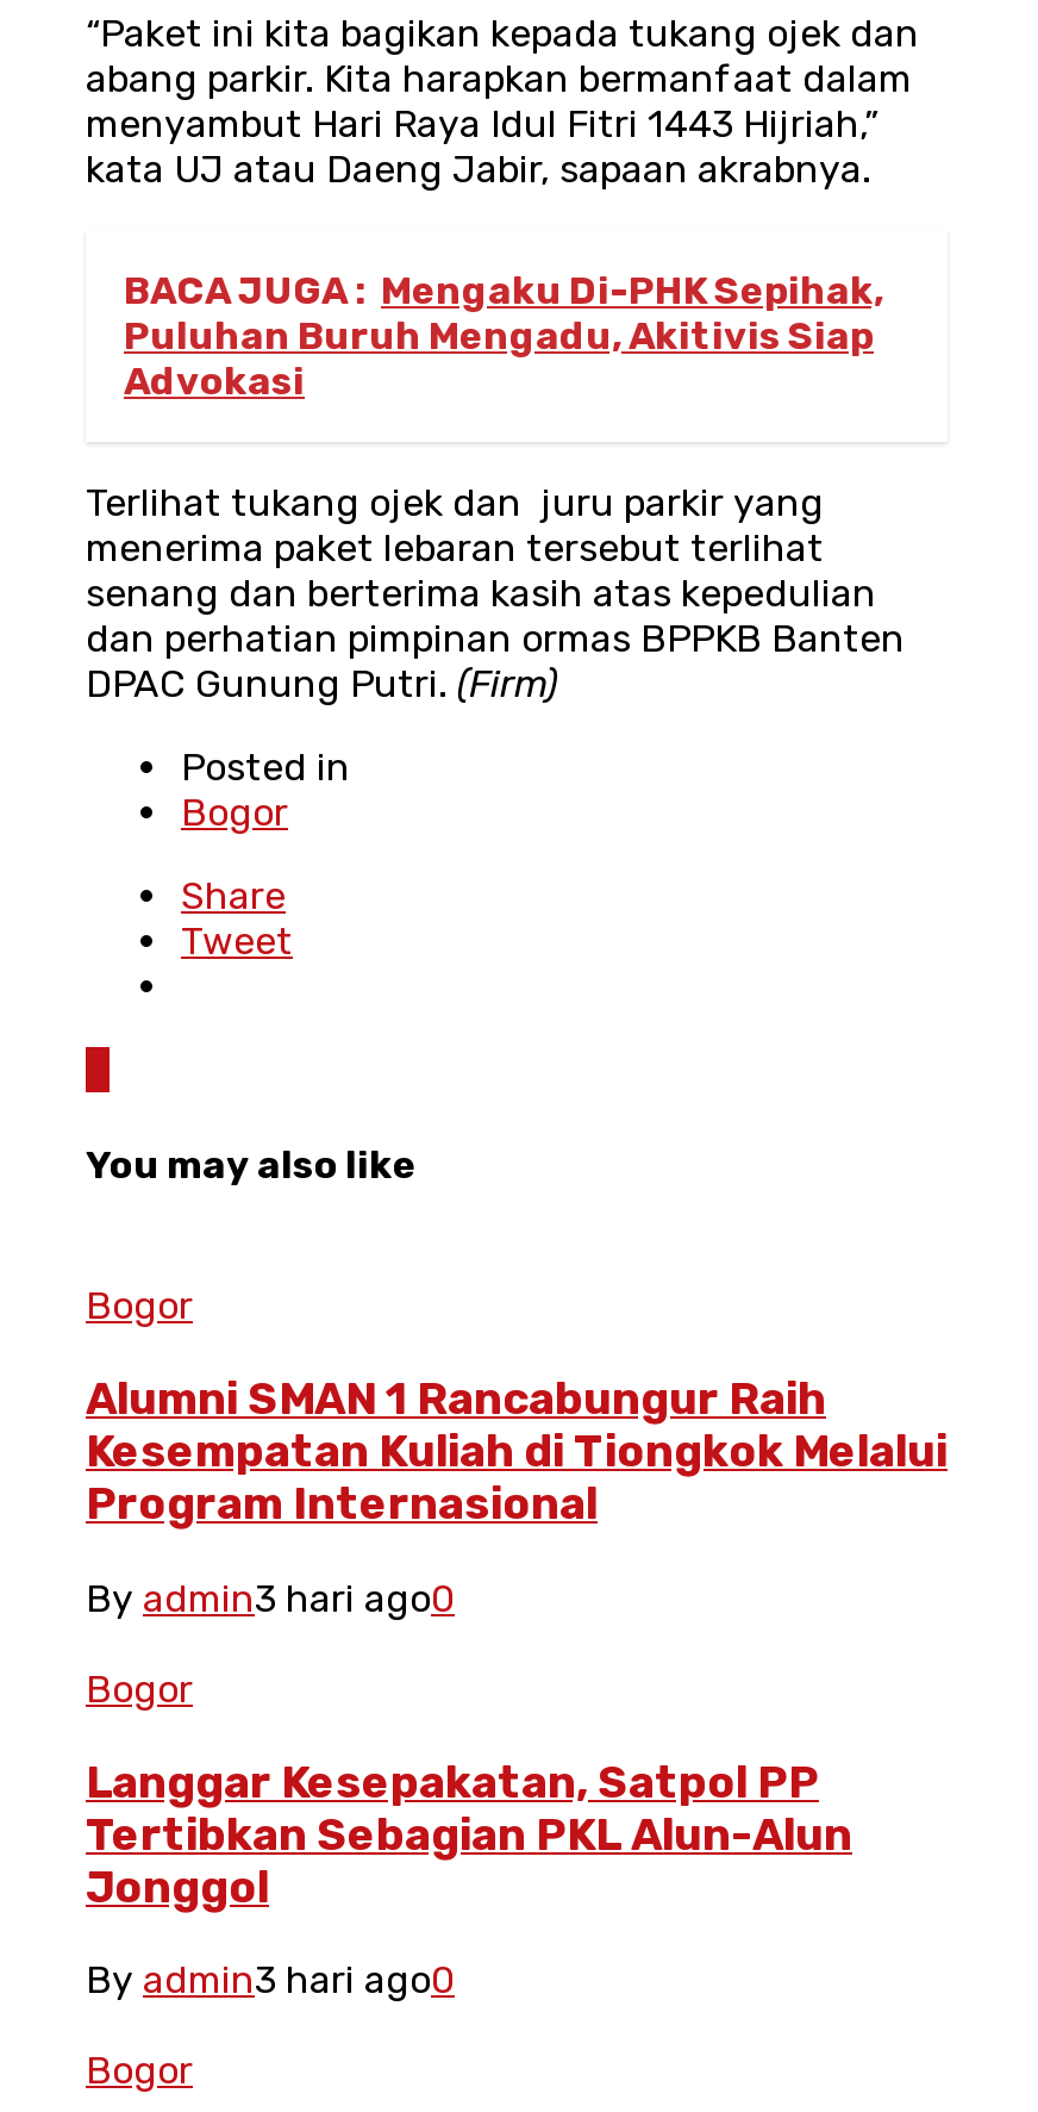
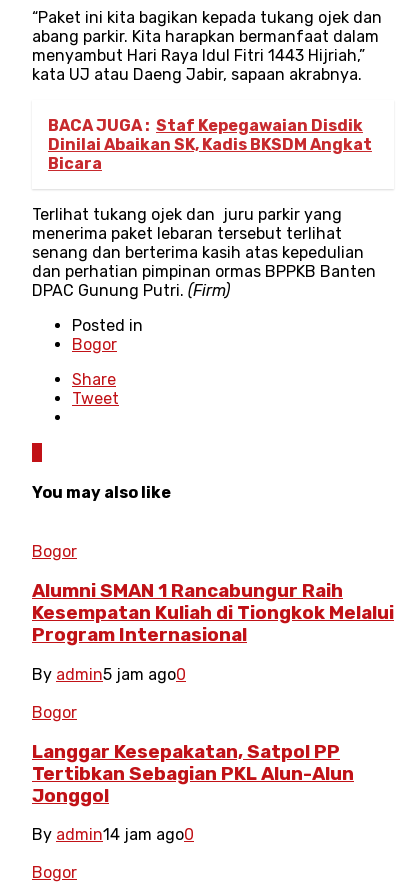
[124,268,883,404] BACA JUGA : Mengaku Di-PHK Sepihak, | Puluhan Buruh Mengadu, Akitivis Siap | Advokasi -> [48,116,372,173] BACA JUGA : Staf Kepegawaian Disdik | Dinilai Abaikan SK, Kadis BKSDM Angkat | Bicara
[86,1575,455,1621] By admin3 hari ago0 -> [32,665,186,684] By admin5 jam ago0
[86,1958,455,2003] By admin3 hari ago0 -> [32,825,194,844] By admin14 jam ago0

